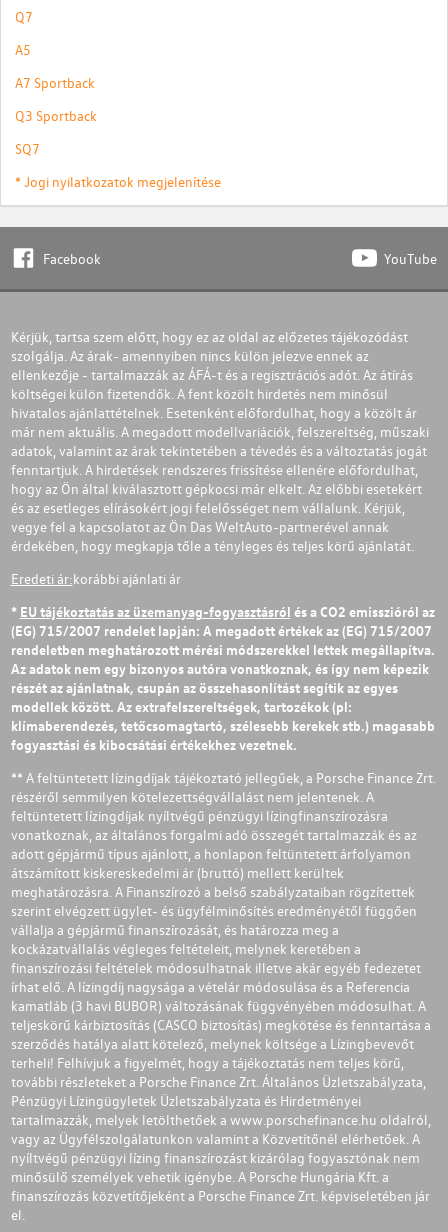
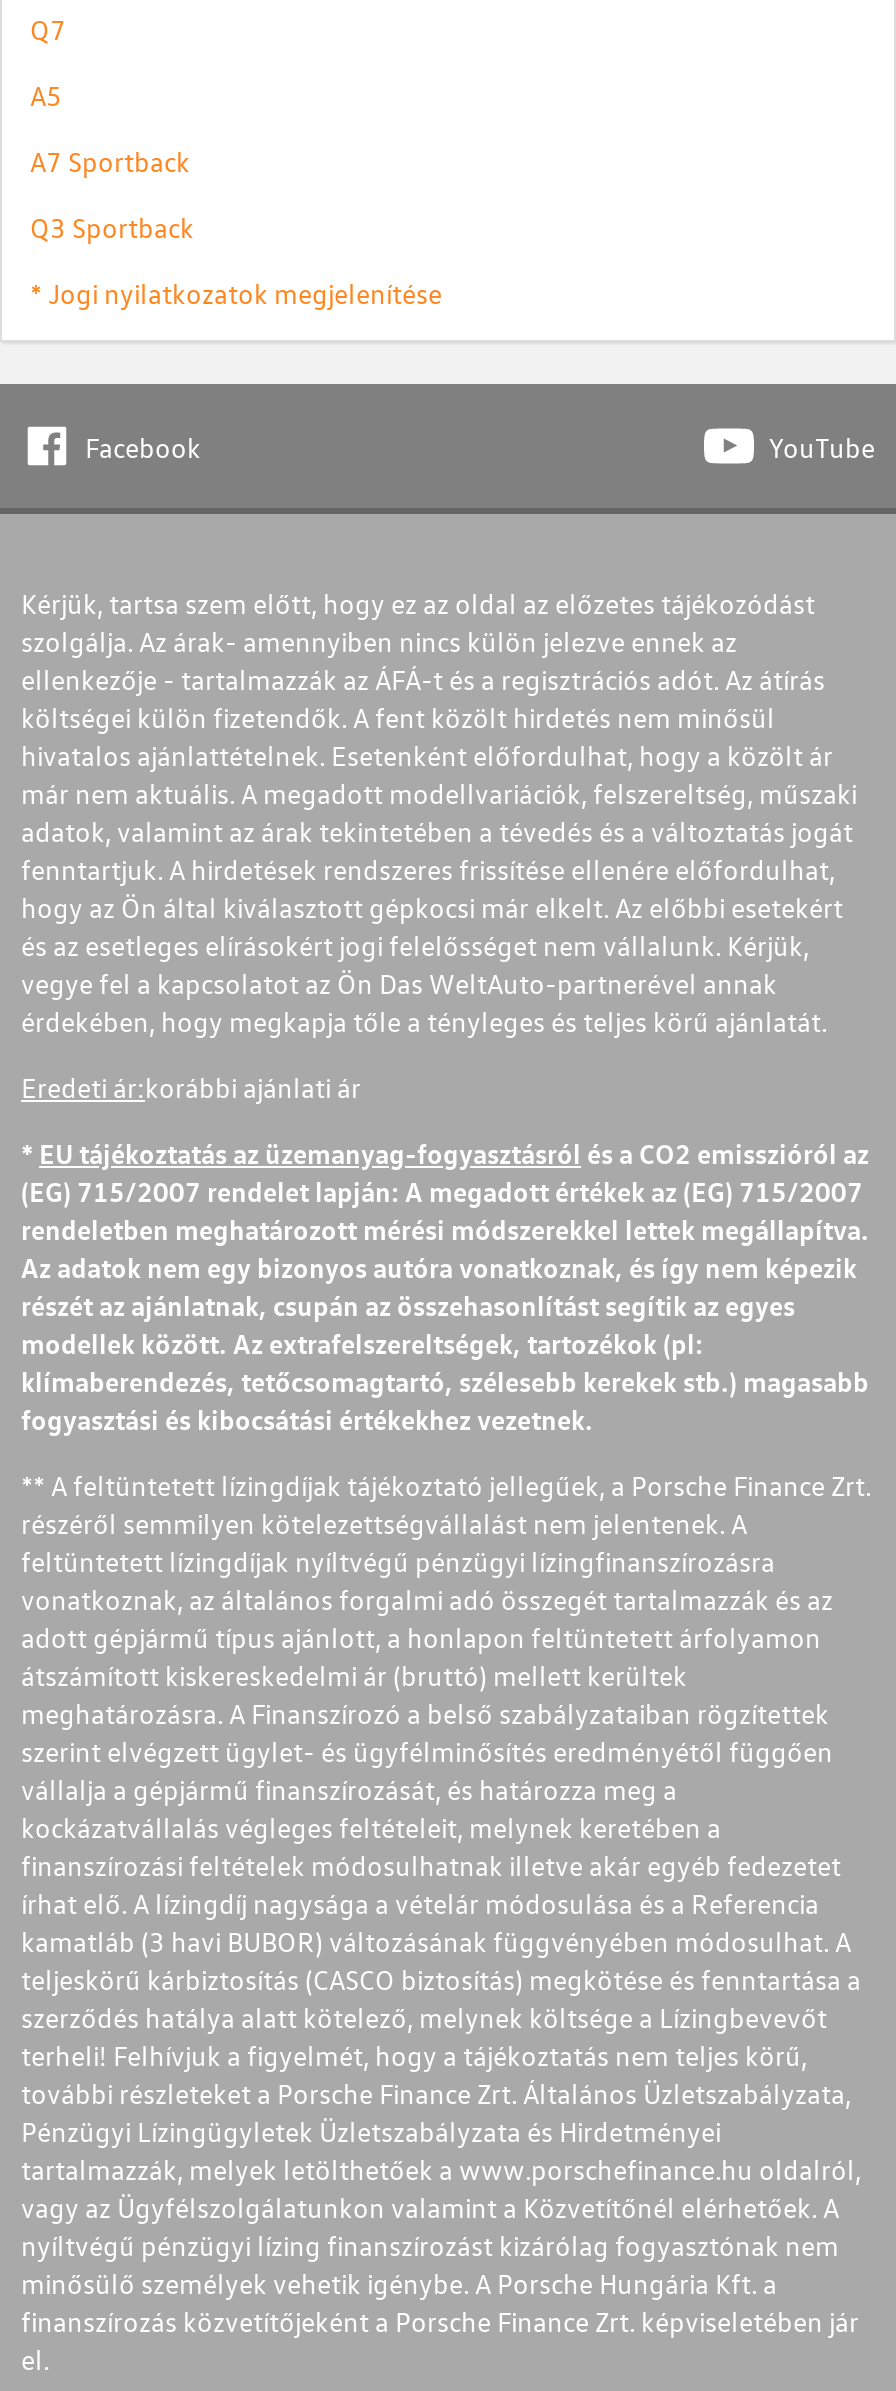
[15,139,40,158] SQ7 -> none

